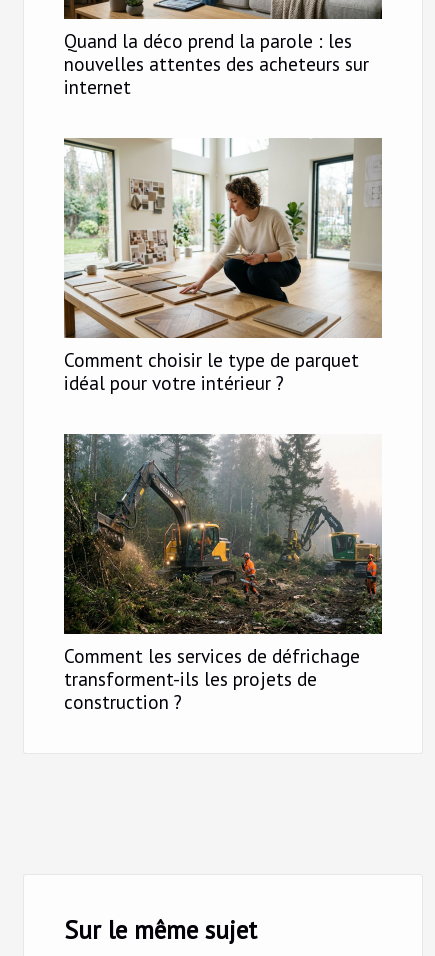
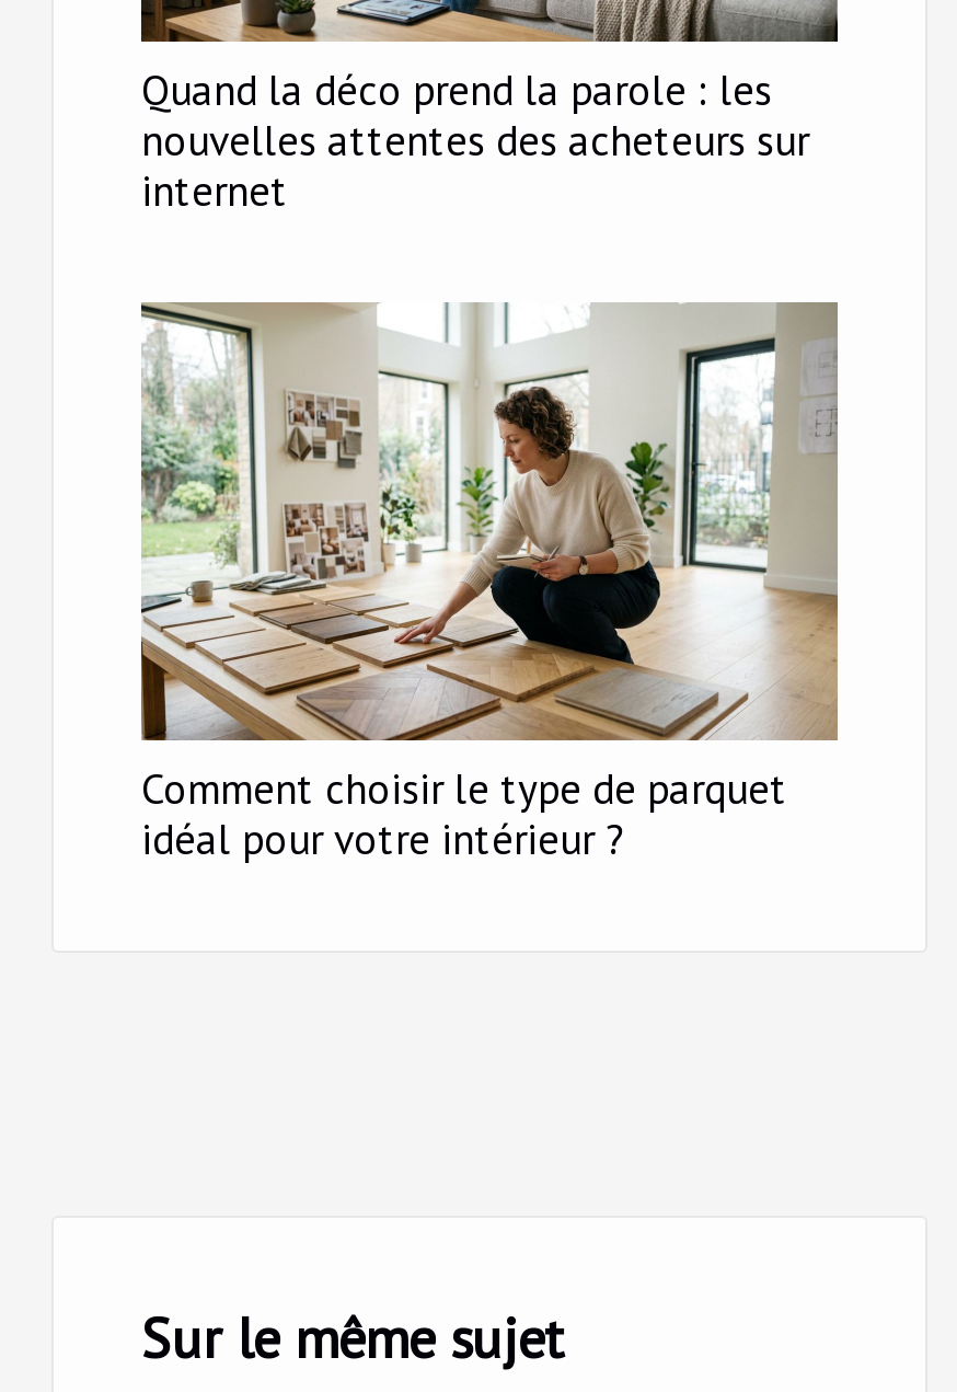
[63,433,383,714] [image] | Comment les services de défrichage | transforment-ils les projets de | construction ? -> none

